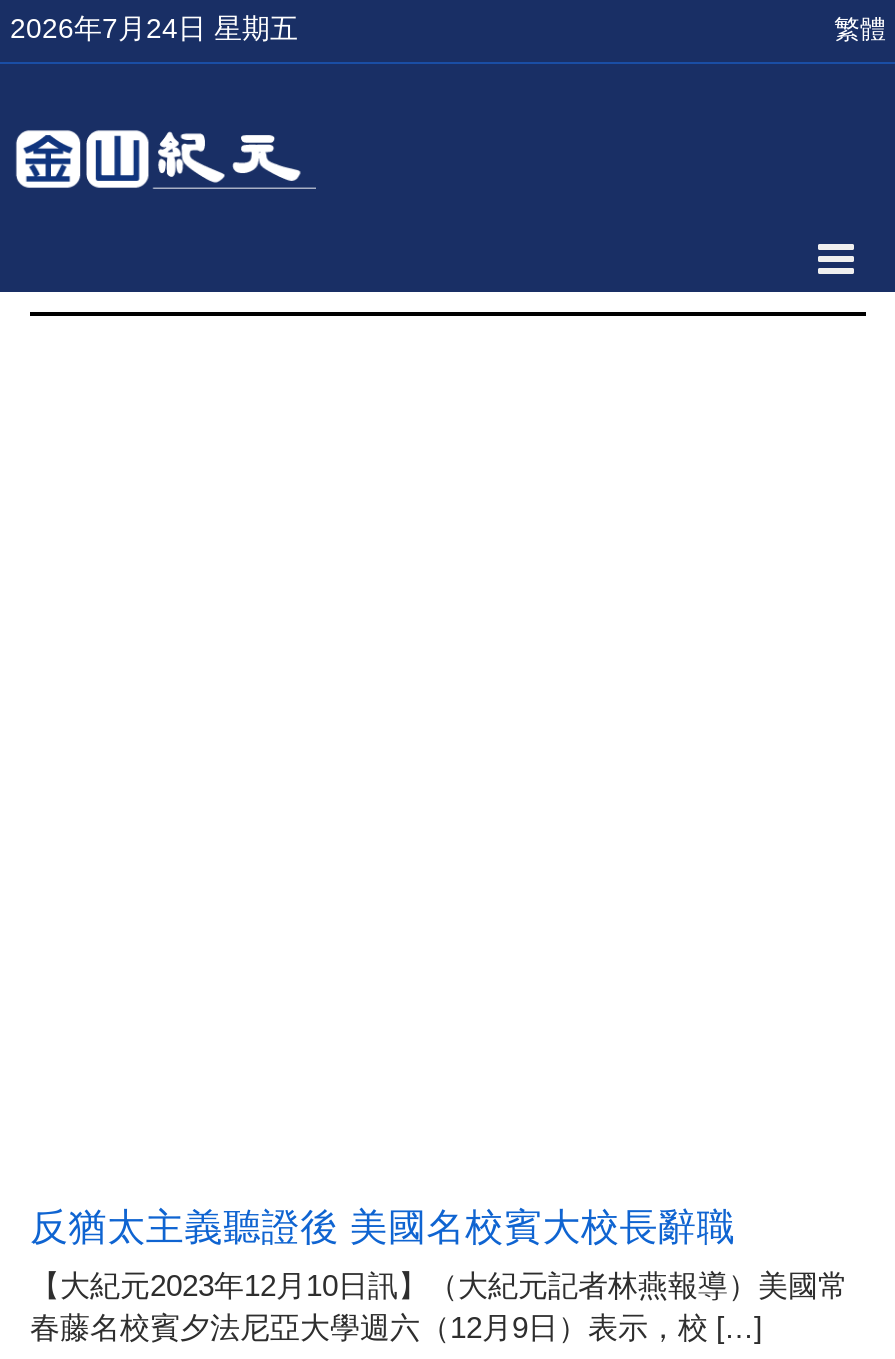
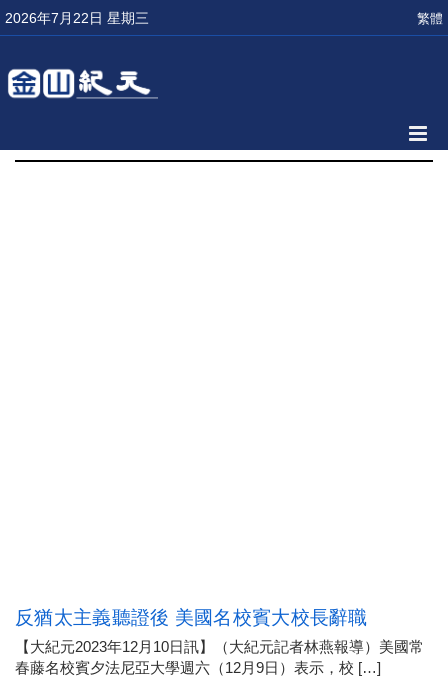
[10,12,298,44] 2026年7月24日 星期五 -> [5,10,149,26] 2026年7月22日 星期三

